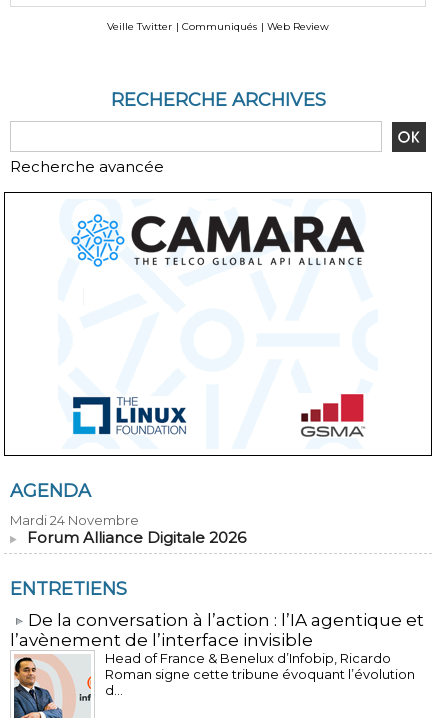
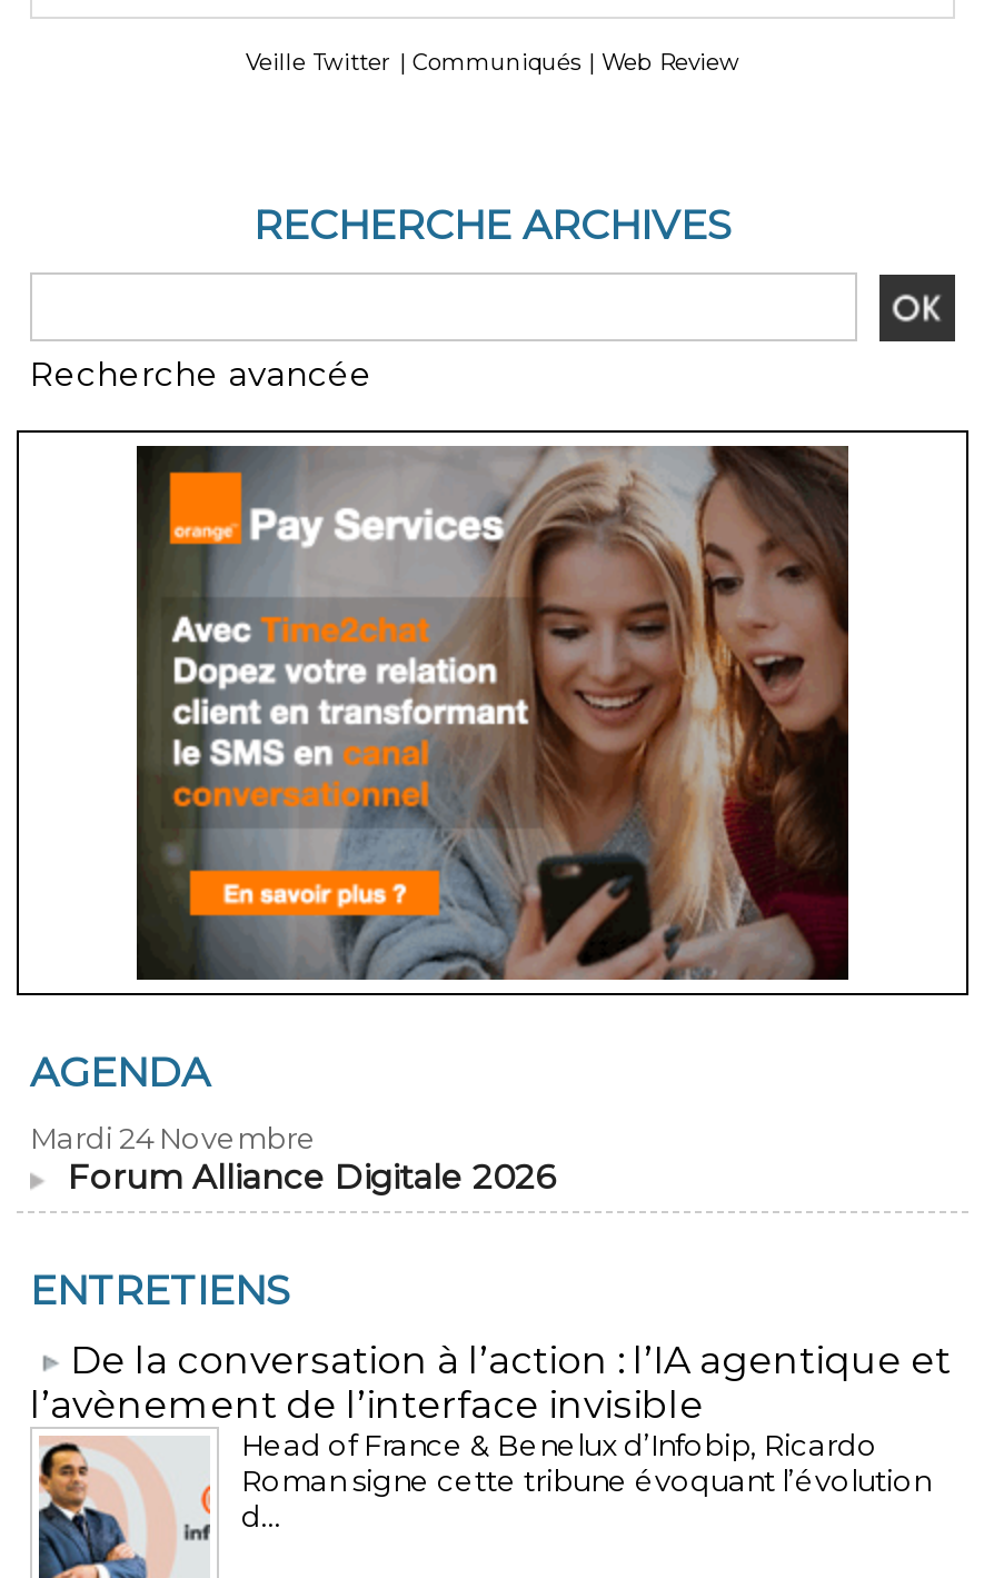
[58,202,378,446] [image] -> [135,444,851,982] [image]

